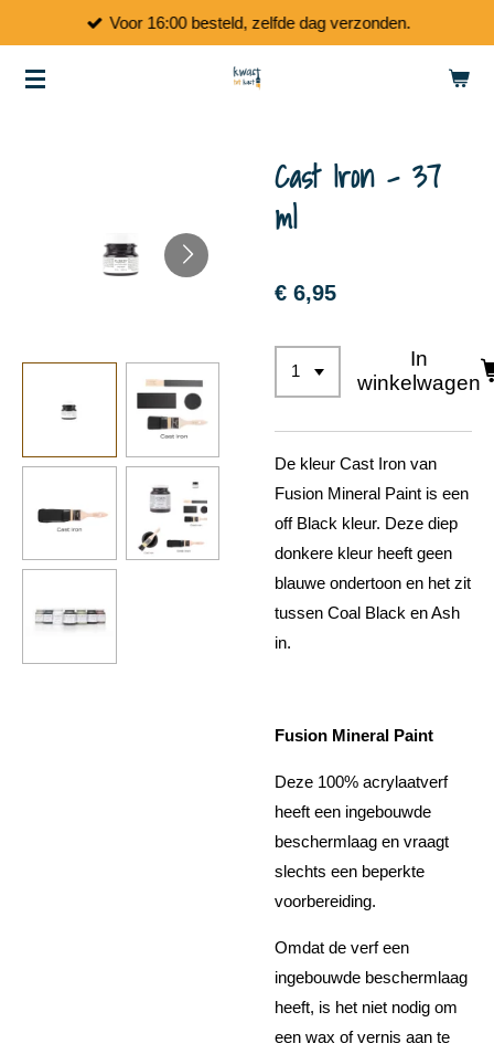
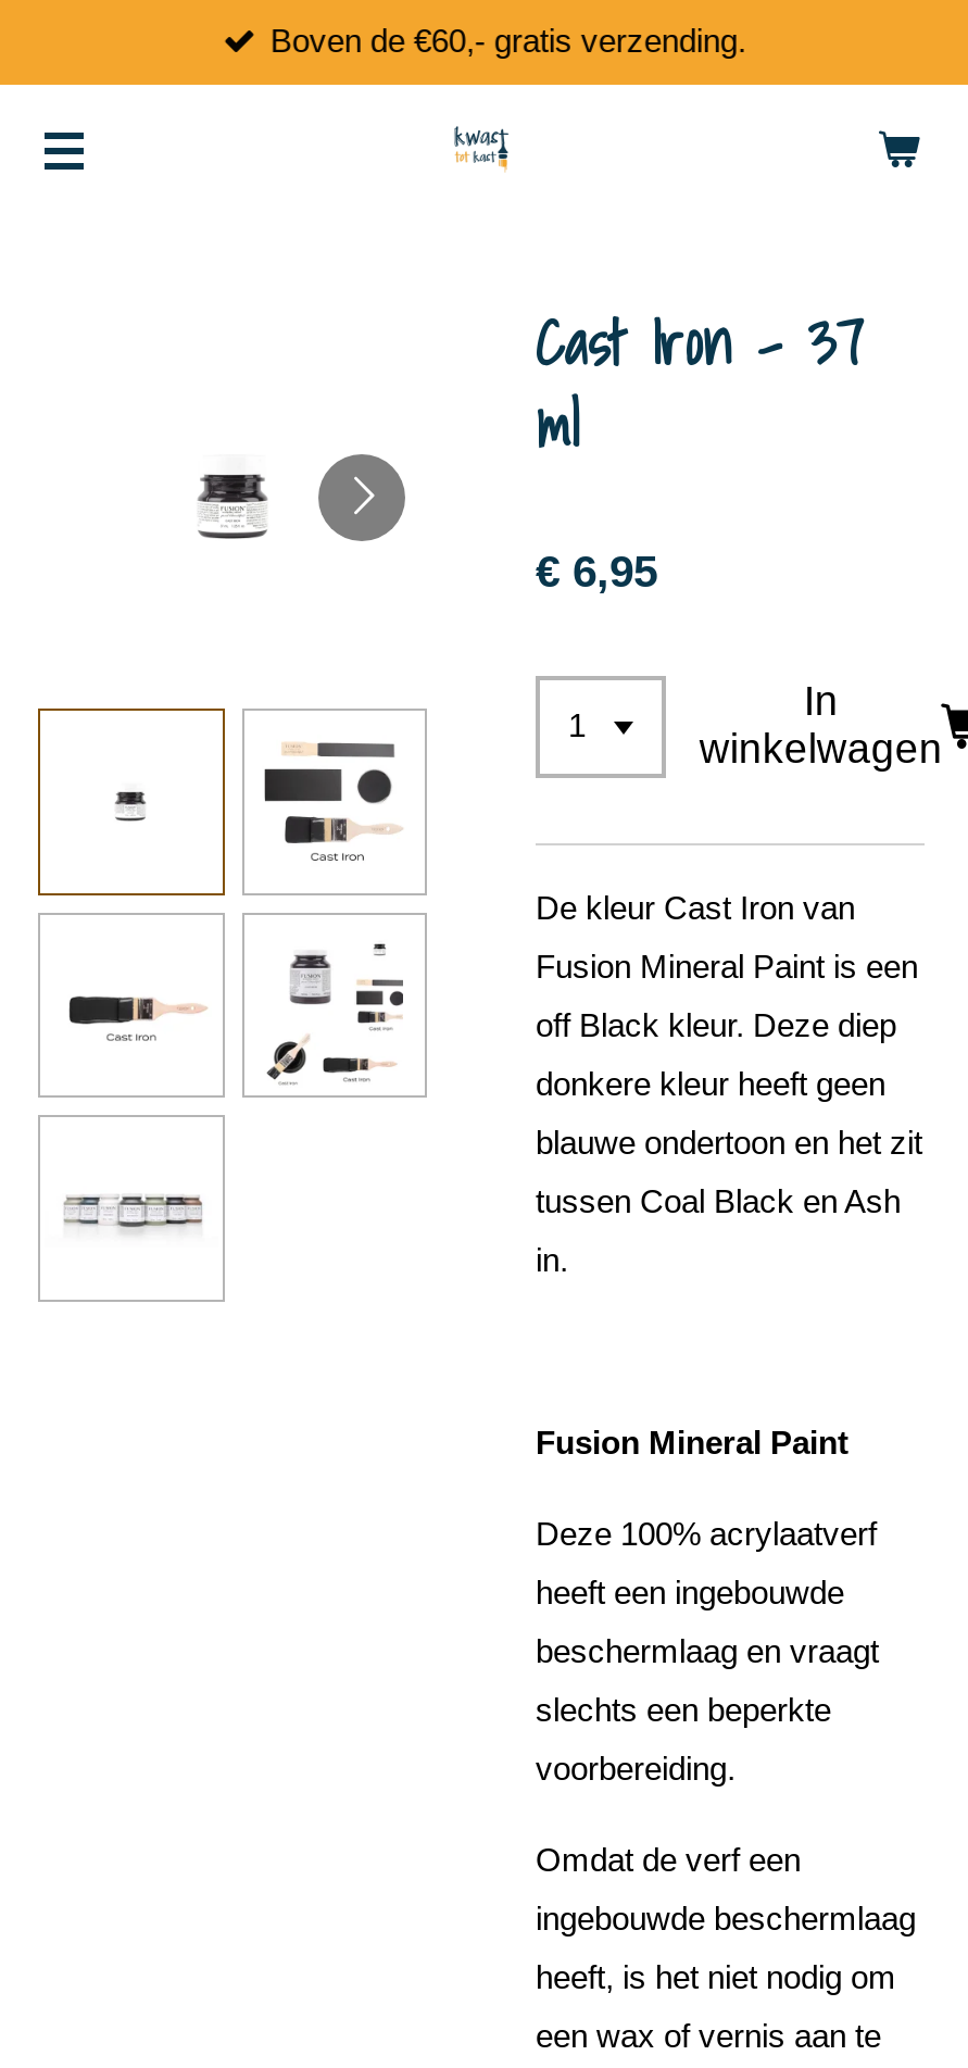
[110,13,411,31] Voor 16:00 besteld, zelfde dag verzonden. -> [270,21,746,58] Boven de €60,- gratis verzending.

